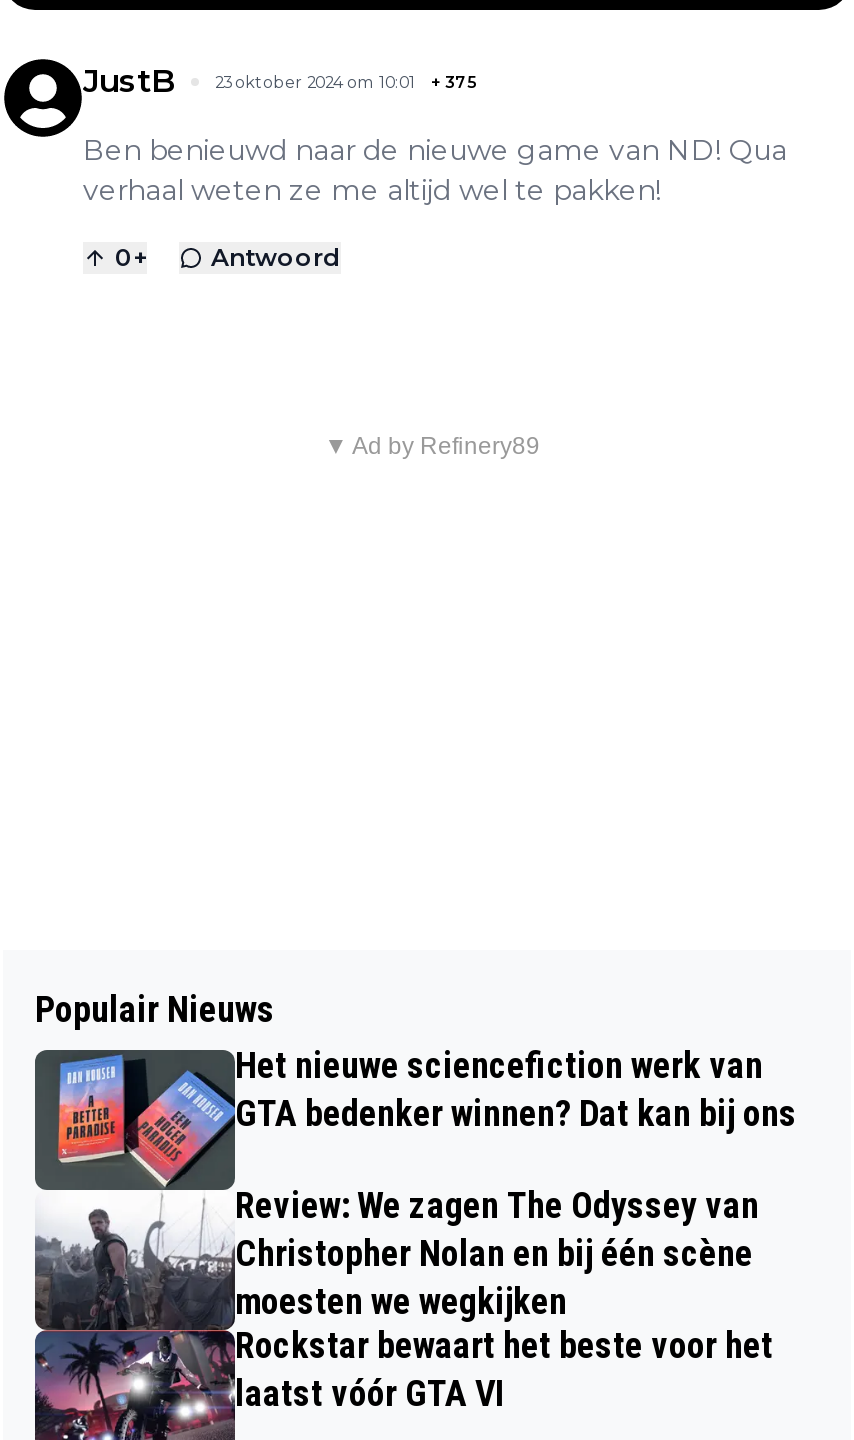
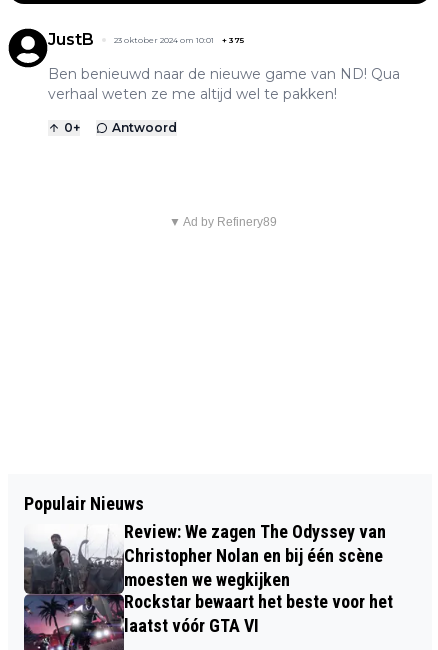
[33,1043,797,1192] [image] | Het nieuwe sciencefiction werk van | GTA bedenker winnen? Dat kan bij ons -> none

